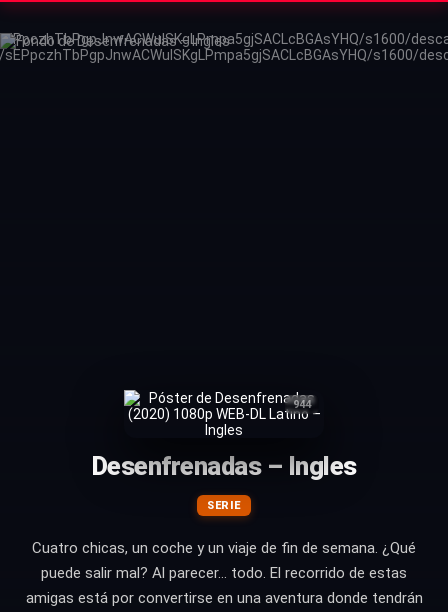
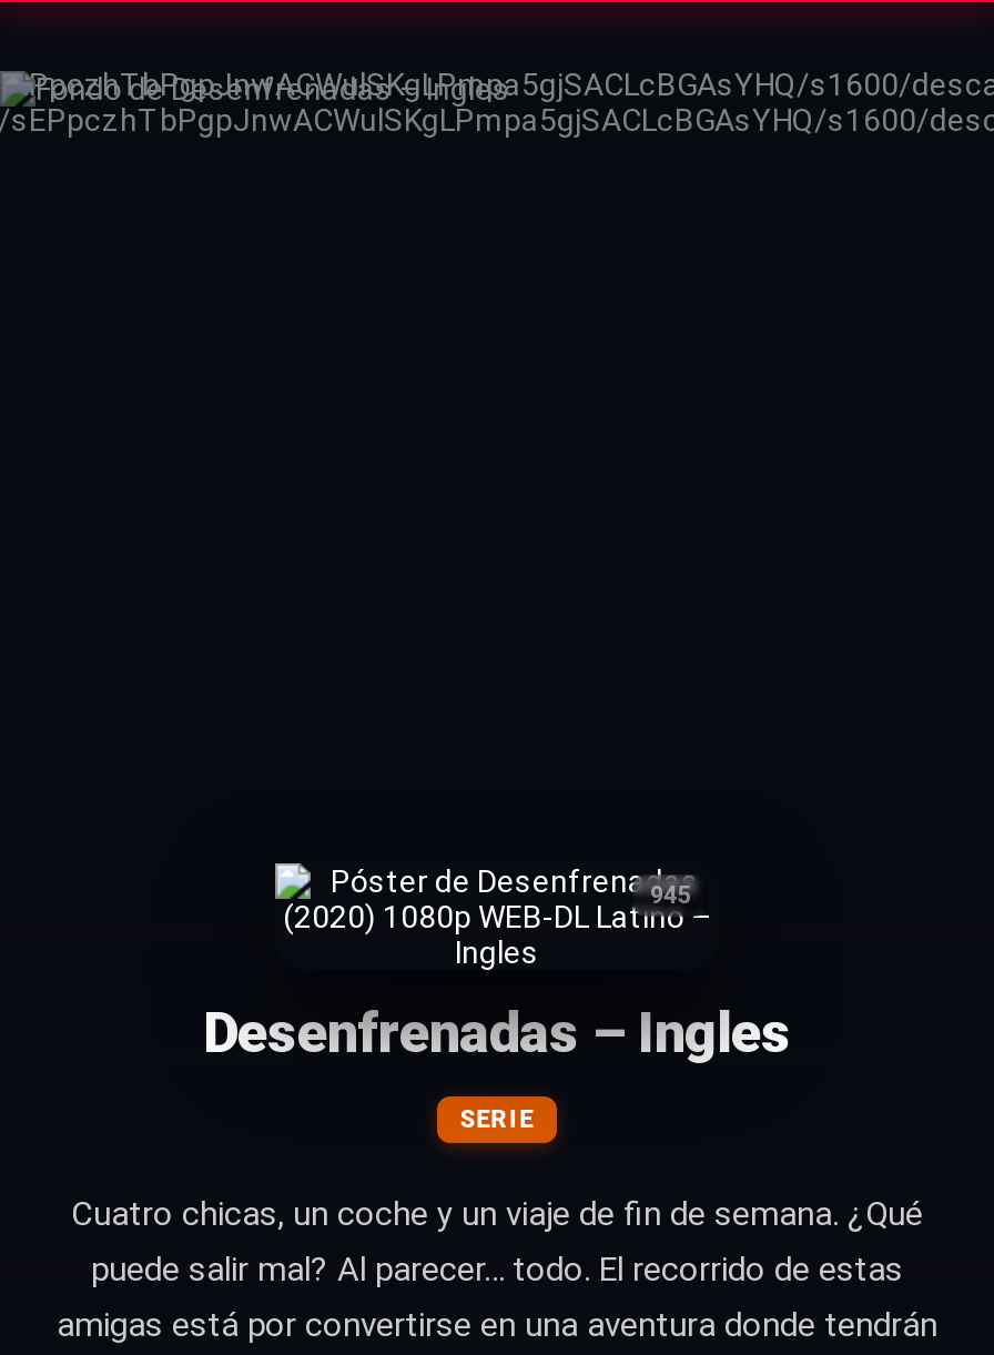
[293,398,311,411] 944 -> [650,882,690,910] 945

